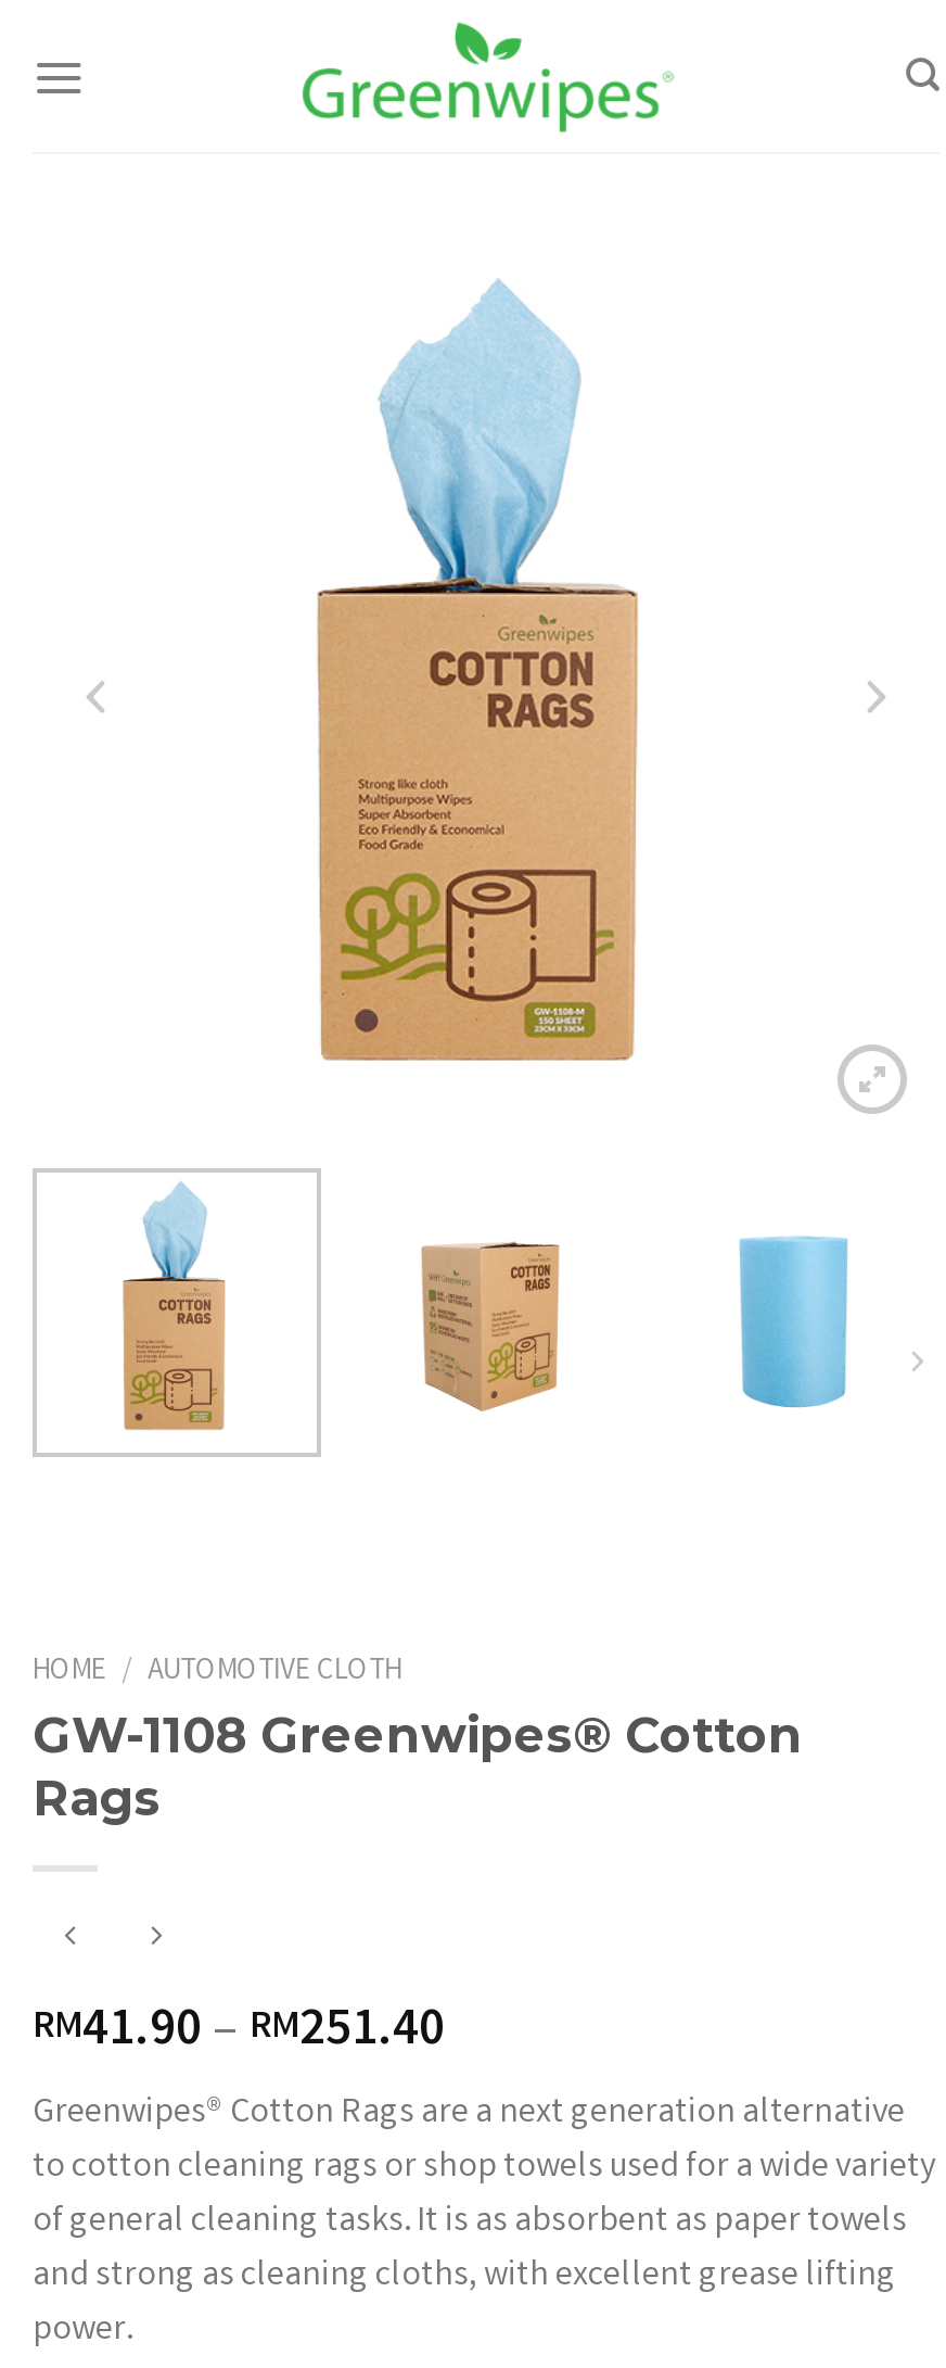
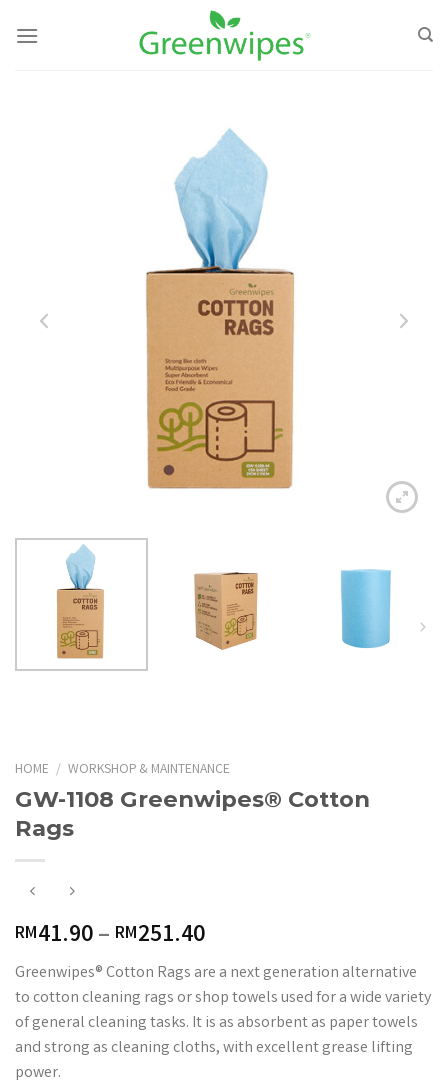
[33,1650,402,1693] HOME / AUTOMOTIVE CLOTH -> [15,760,230,780] HOME / WORKSHOP & MAINTENANCE

